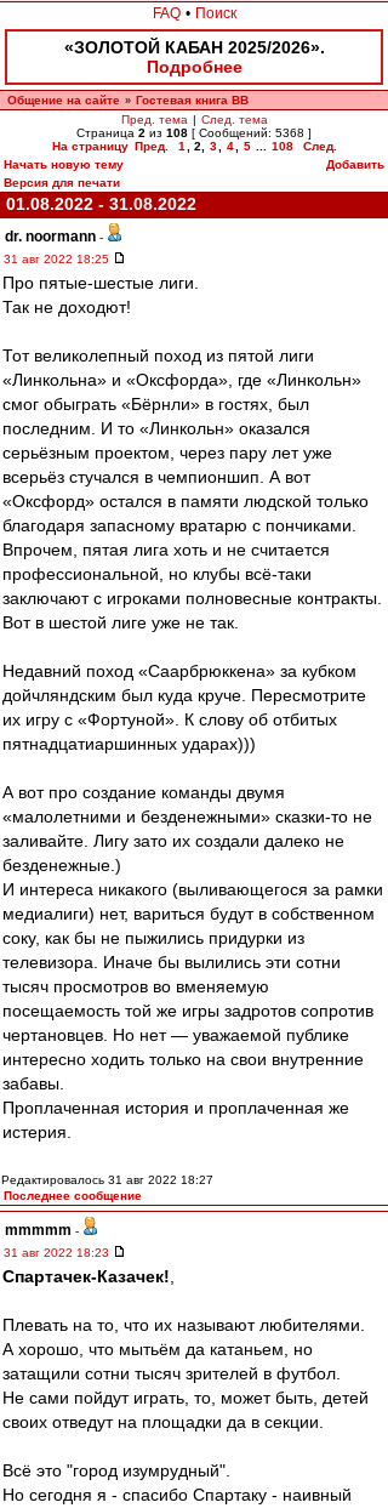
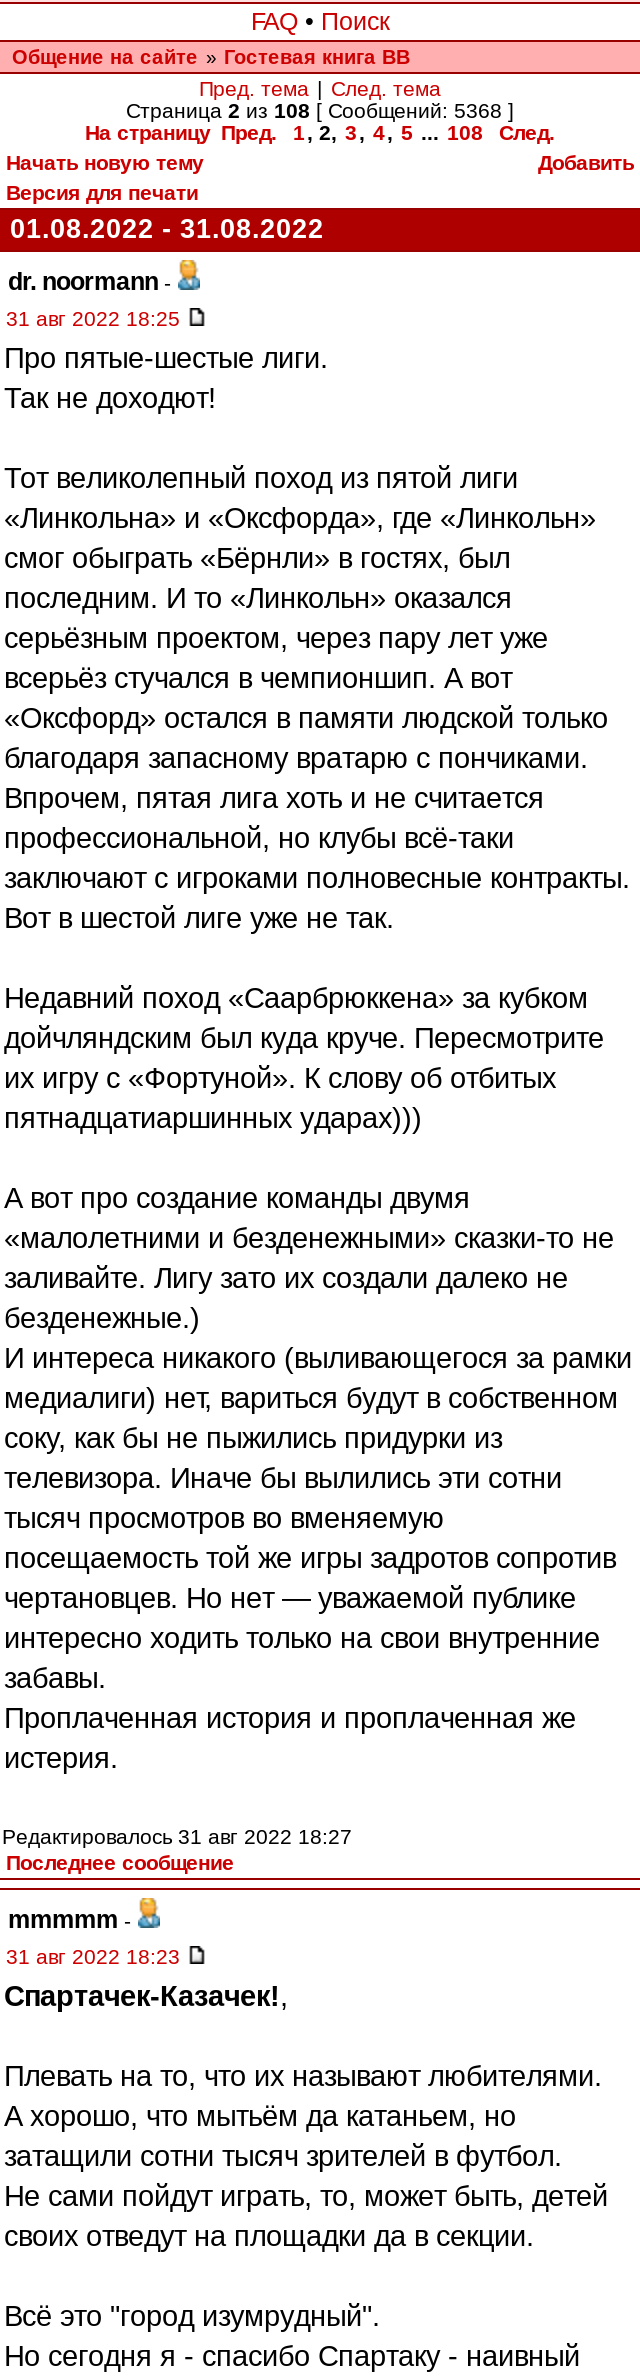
[64,38,324,76] «ЗОЛОТОЙ КАБАН 2025/2026». | Подробнее -> none

